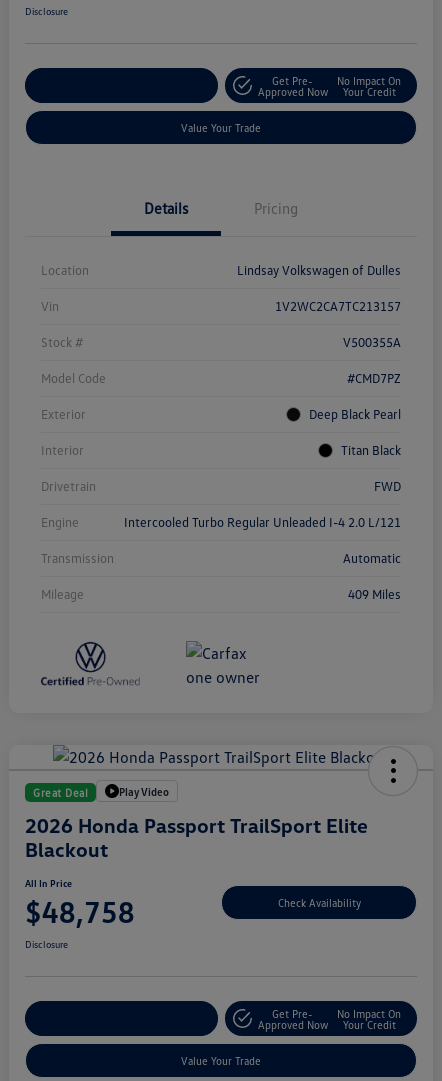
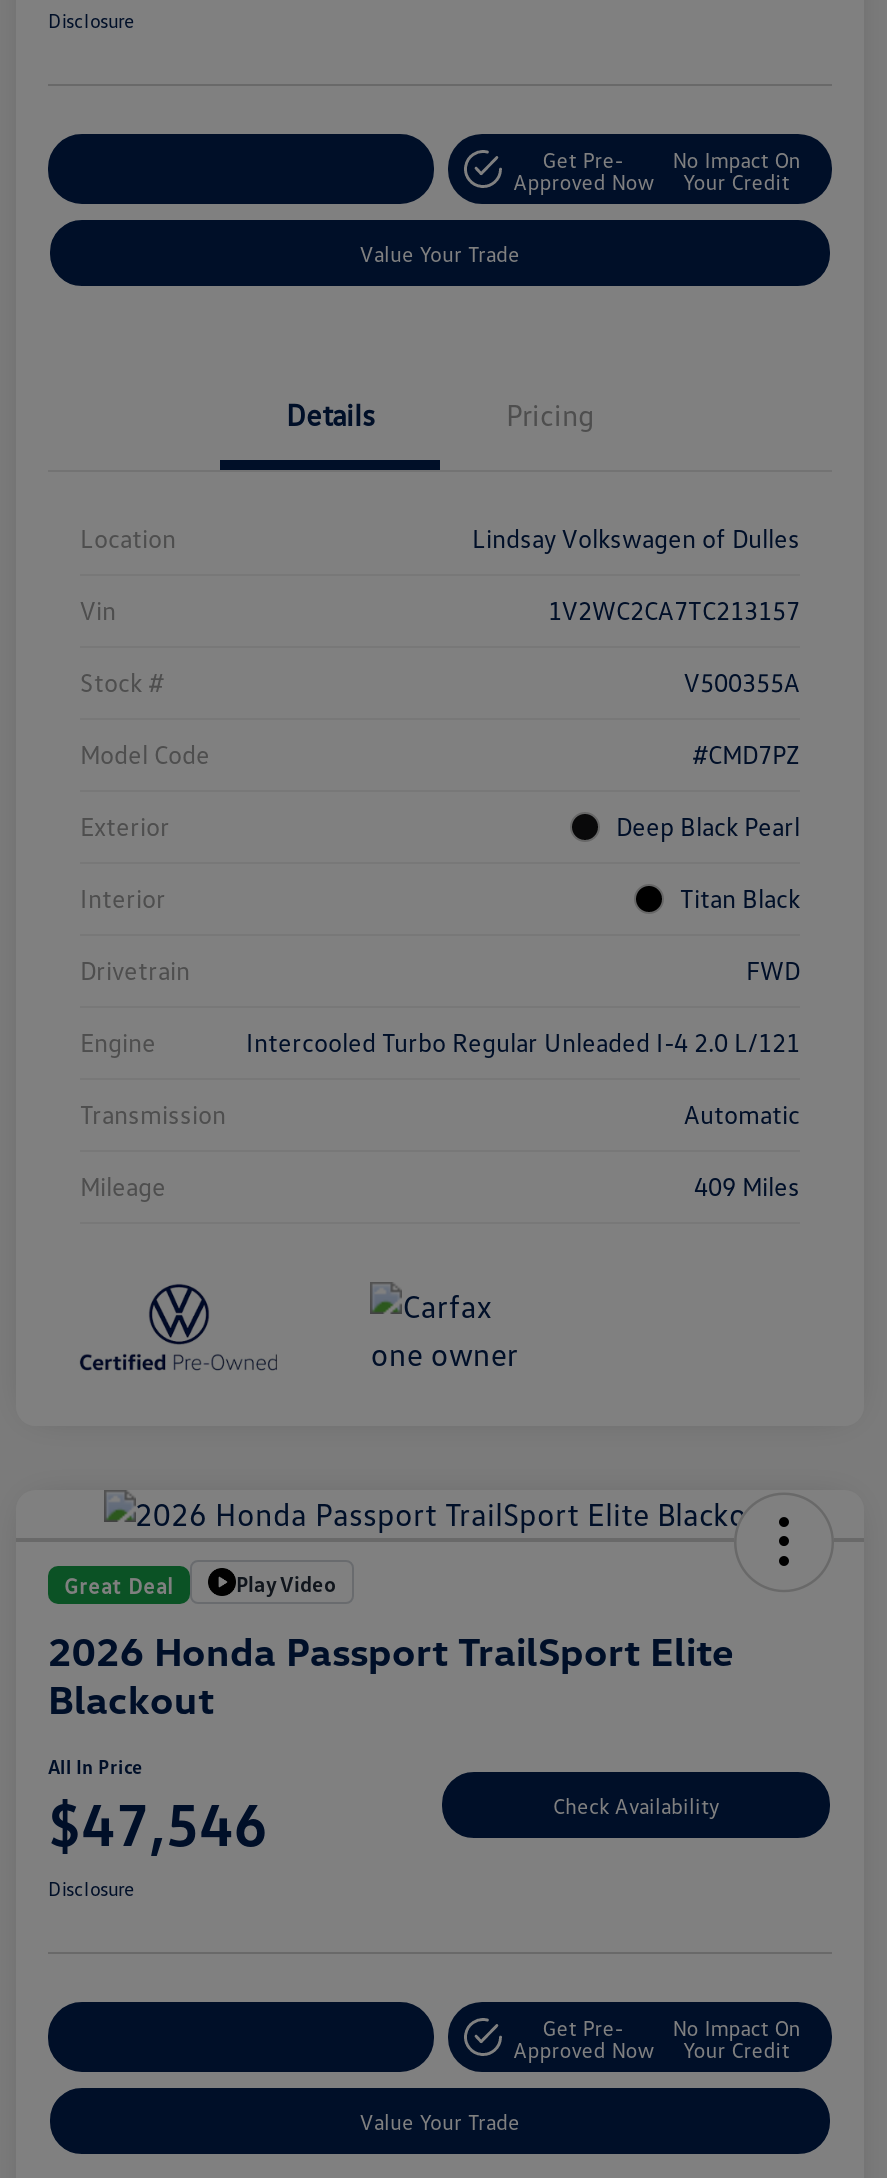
[25,893,135,930] $48,758 -> [48,1786,268,1860] $47,546

